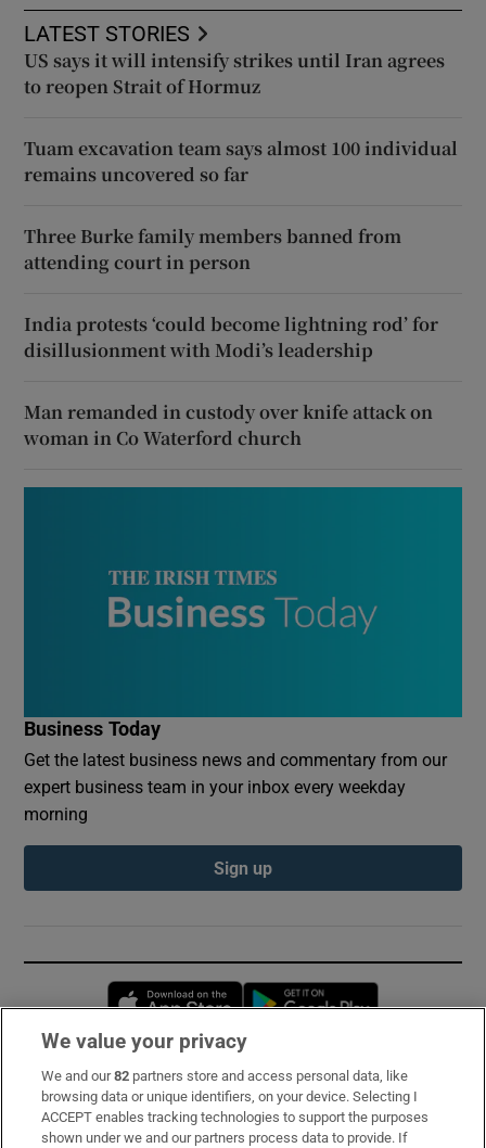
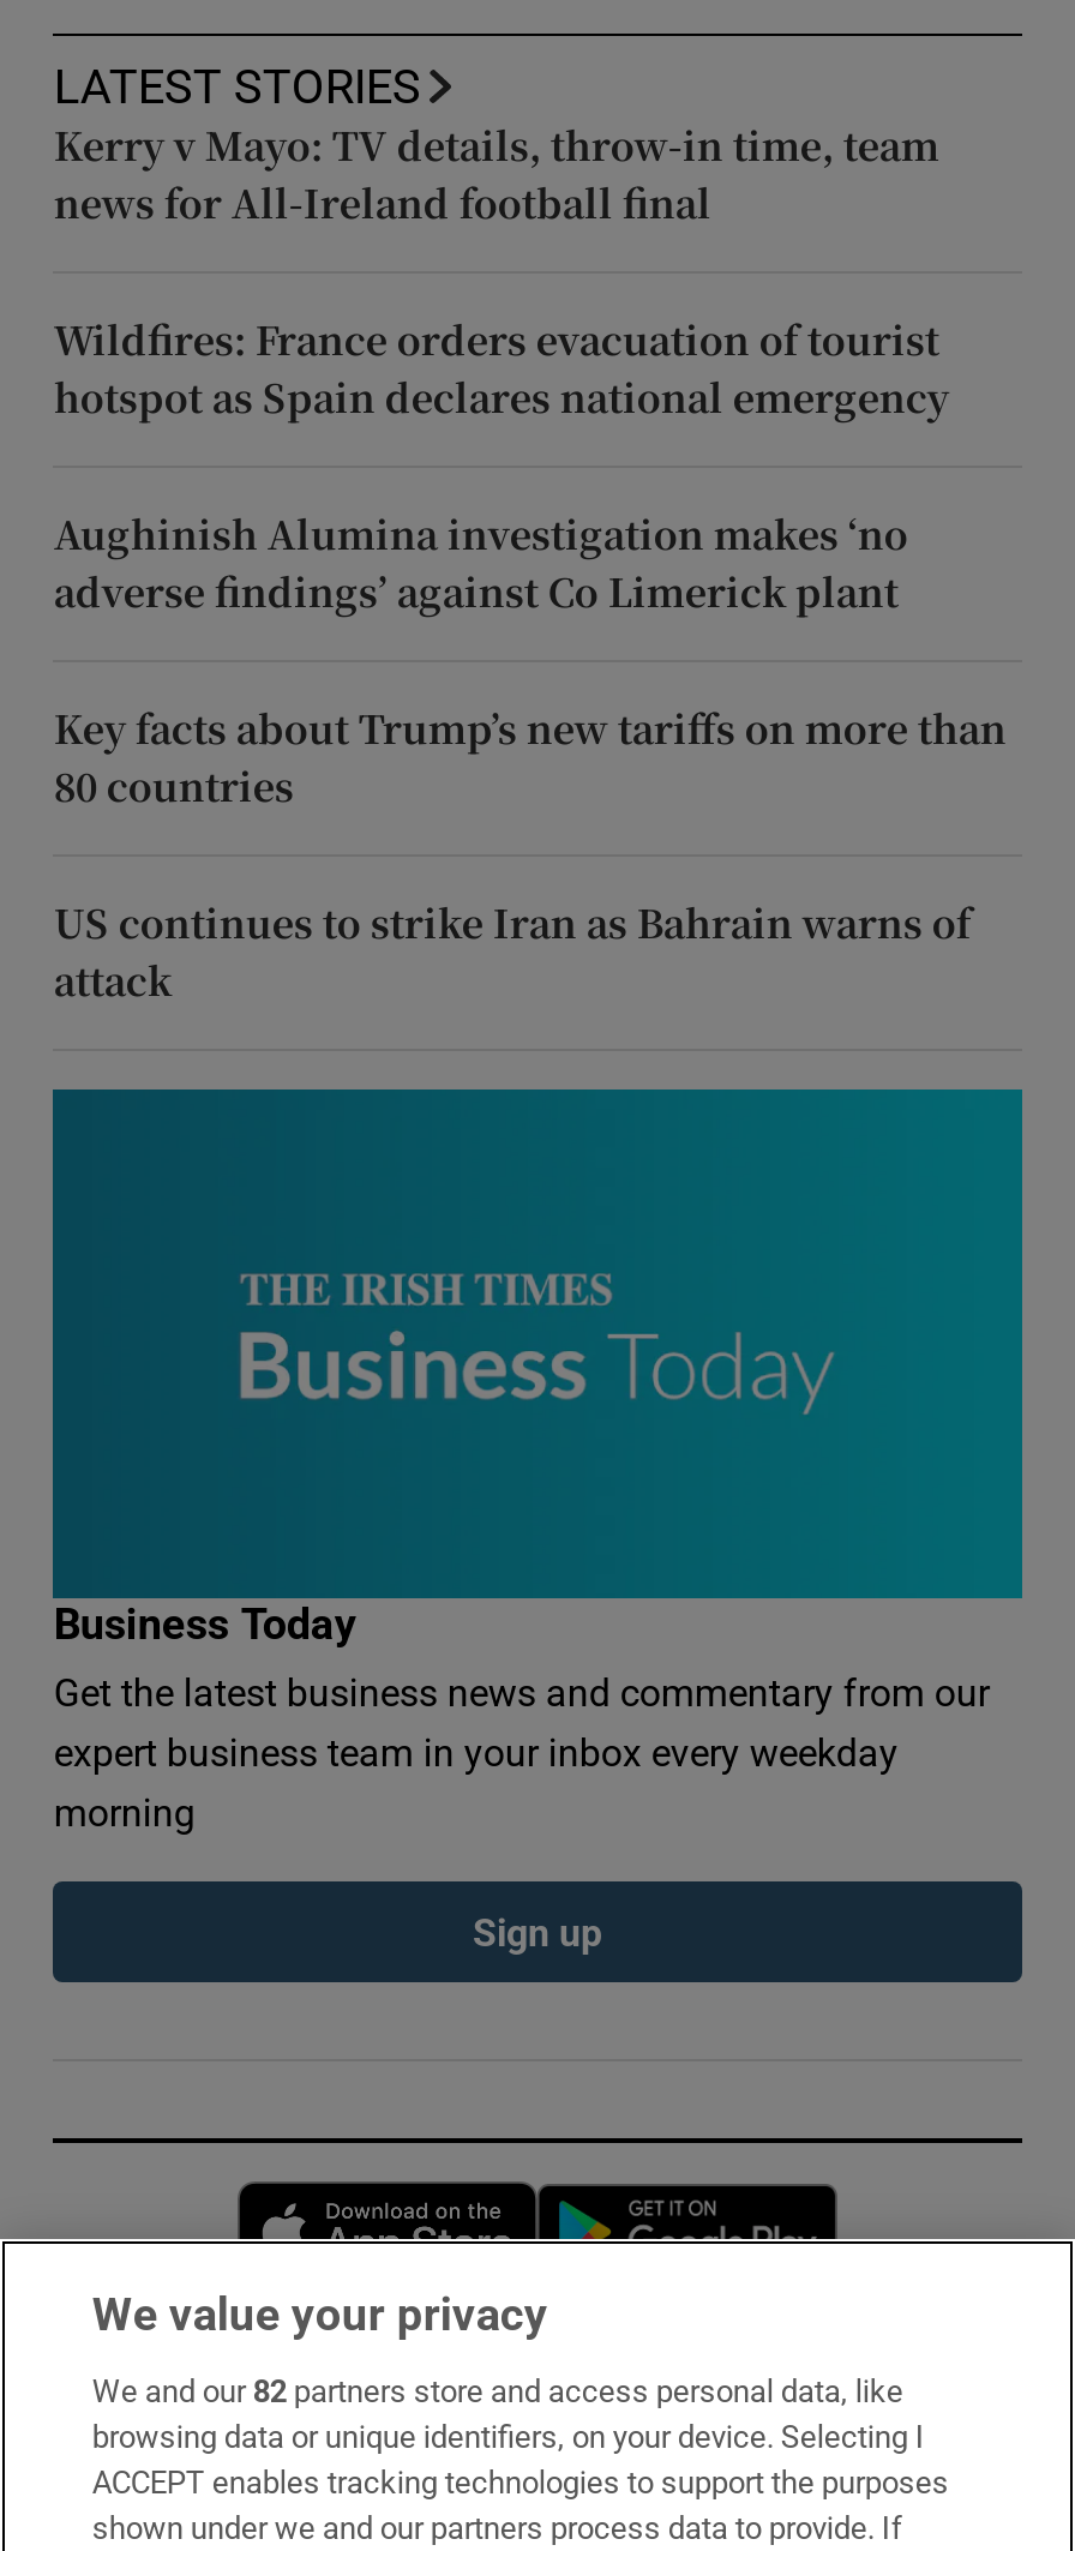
[24,48,445,99] US says it will intensify strikes until Iran agrees | to reopen Strait of Hormuz -> [54,119,939,231] Kerry v Mayo: TV details, throw-in time, team | news for All-Ireland football final
[24,136,458,187] Tuam excavation team says almost 100 individual | remains uncovered so far -> [54,313,949,426] Wildfires: France orders evacuation of tourist | hotspot as Spain declares national emergency
[24,224,402,275] Three Burke family members banned from | attending court in person -> [54,507,908,620] Aughinish Alumina investigation makes ‘no | adverse findings’ against Co Limerick plant
[24,312,439,363] India protests ‘could become lightning rod’ for | disillusionment with Modi’s leadership -> [54,702,1006,814] Key facts about Trump’s new tariffs on more than | 80 countries
[24,400,433,451] Man remanded in custody over knife attack on | woman in Co Waterford church -> [54,896,970,1009] US continues to strike Iran as Bahrain warns of | attack

